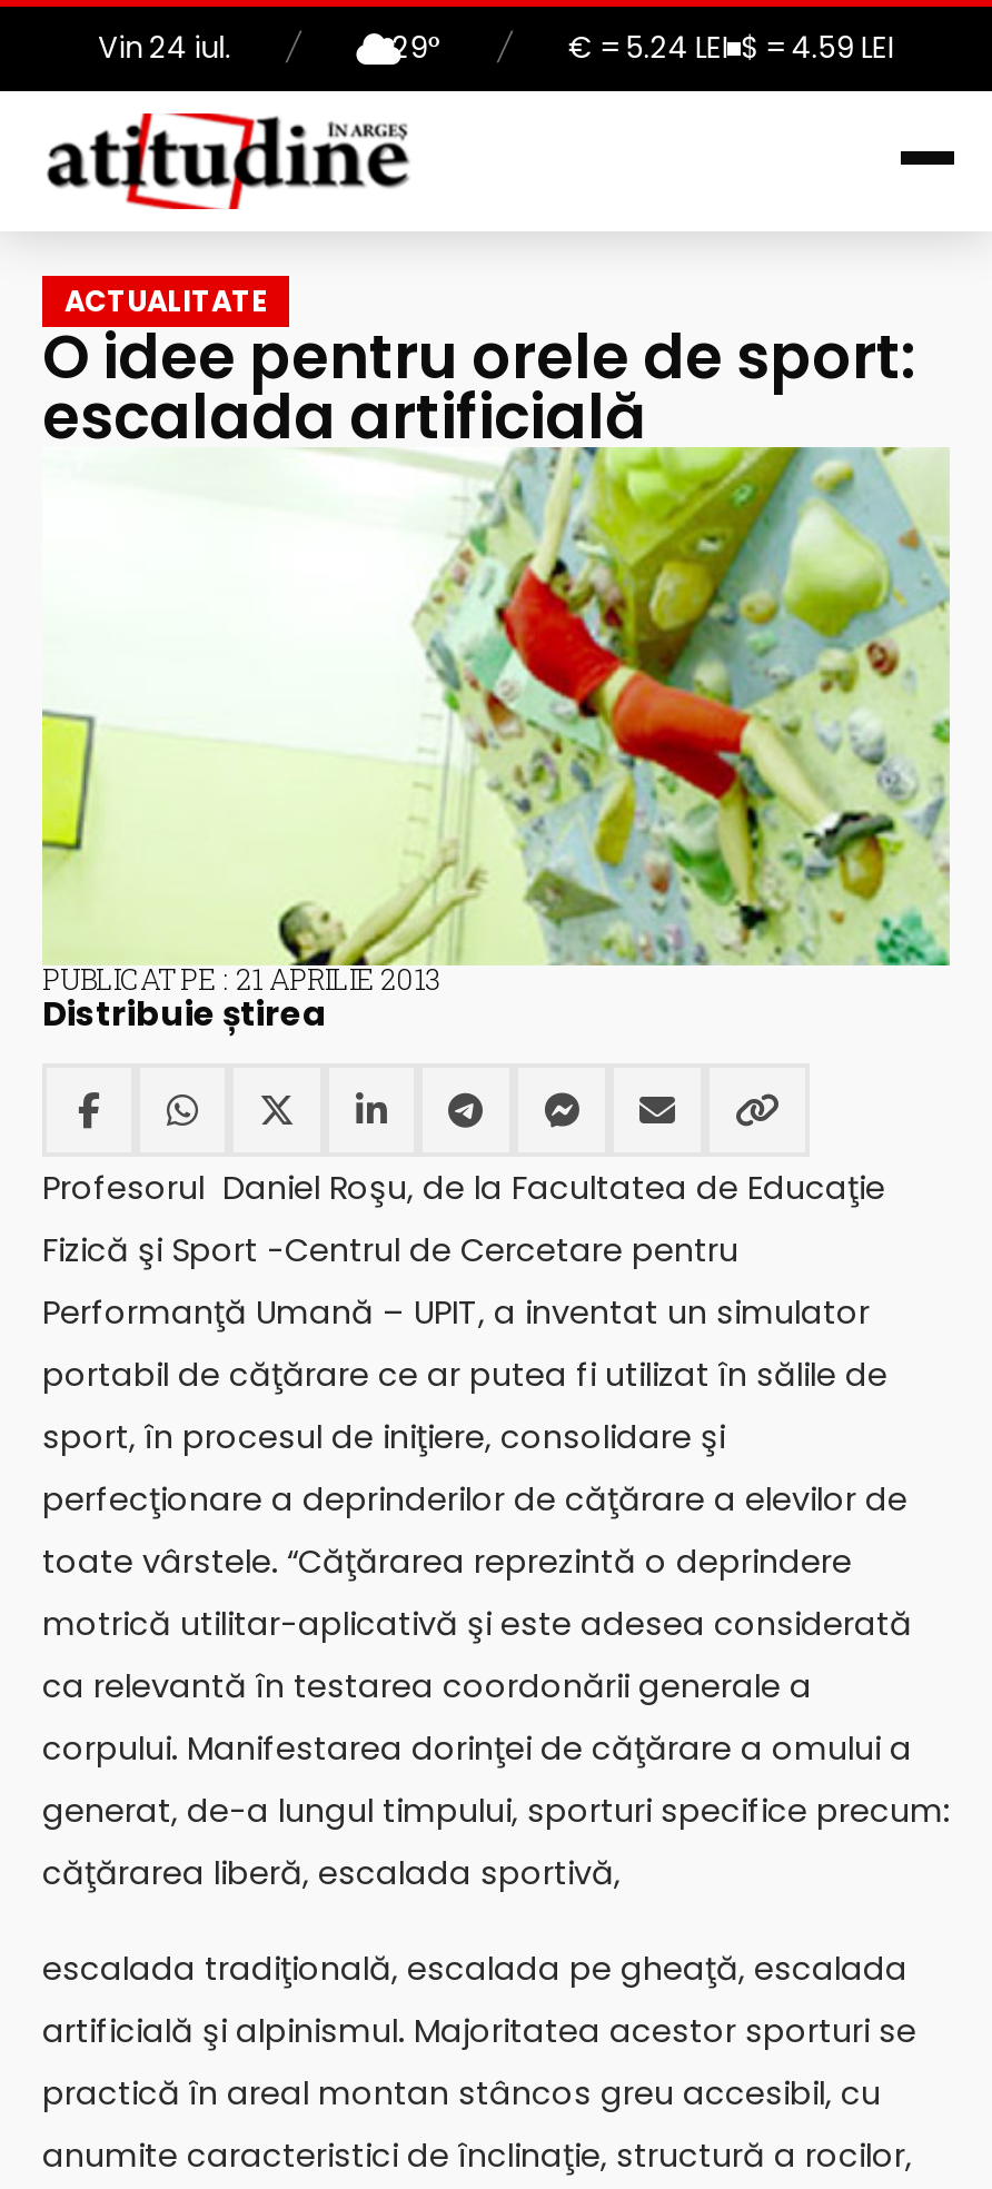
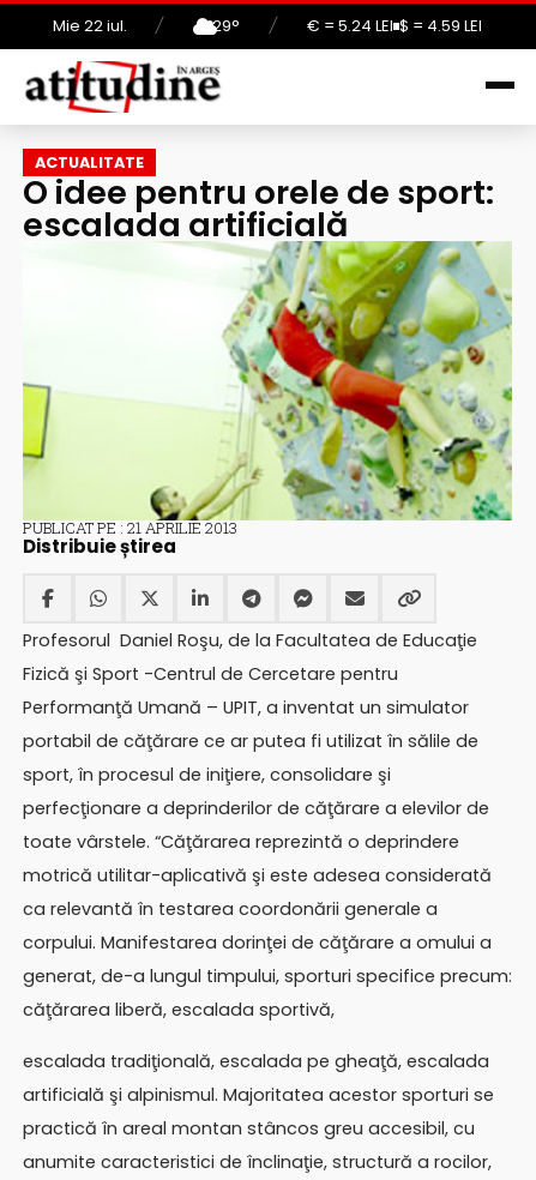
[98,27,232,69] Vin 24 iul. -> [52,14,127,37] Mie 22 iul.

